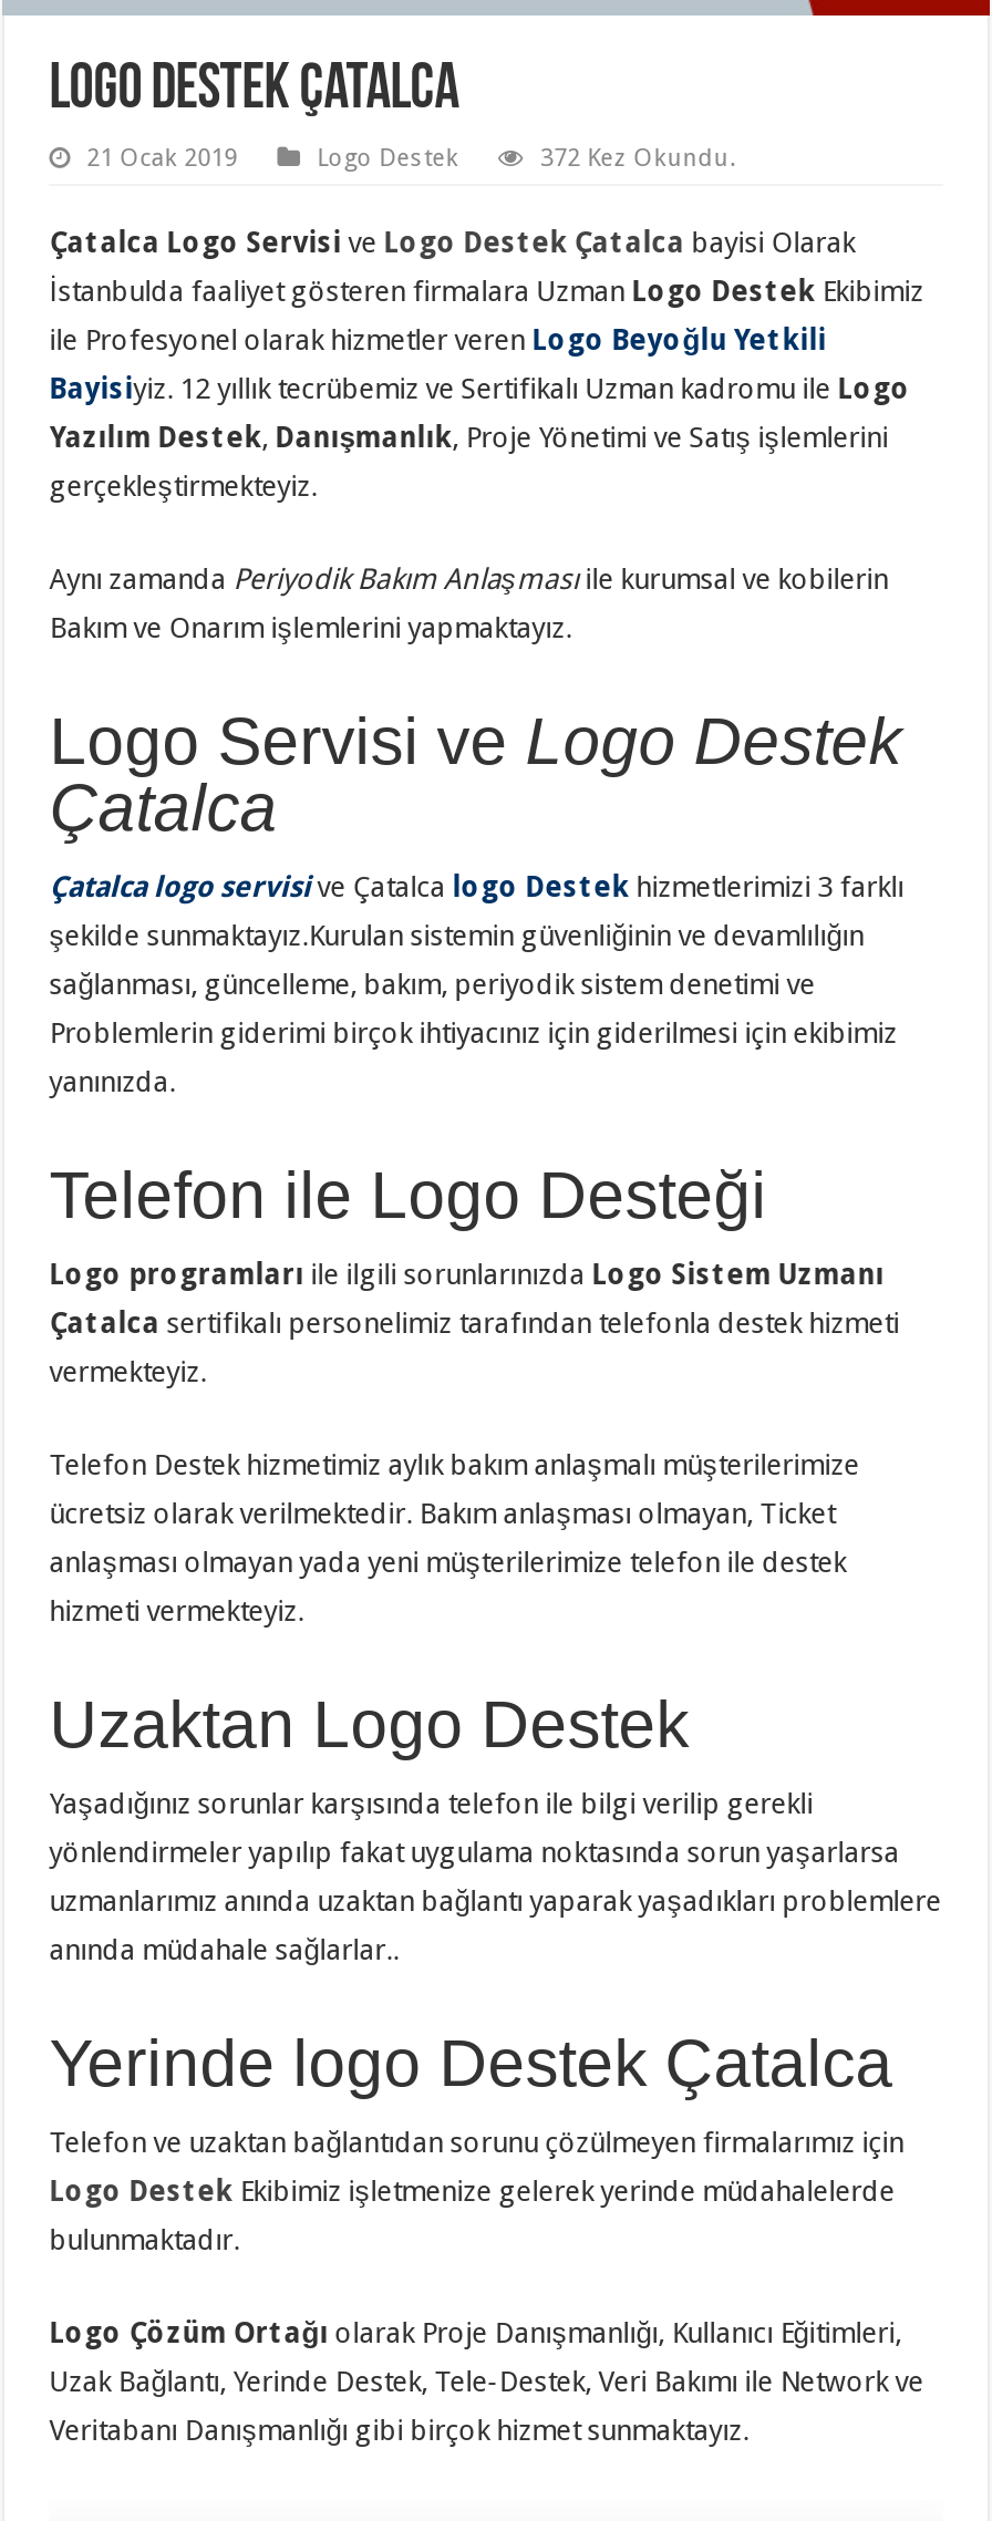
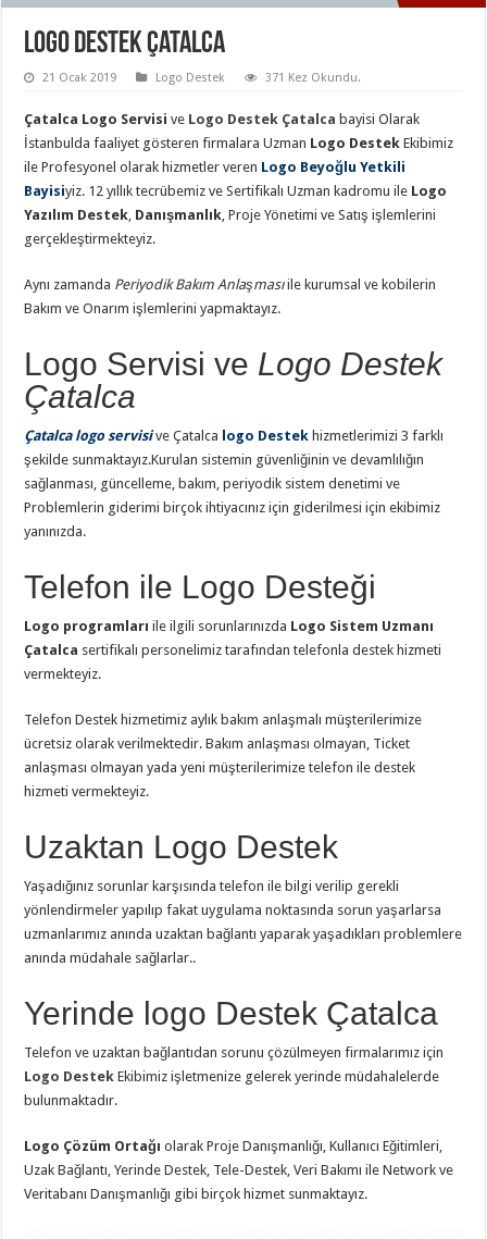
[541,144,736,172] 372 Kez Okundu. -> [265,71,361,85] 371 Kez Okundu.

